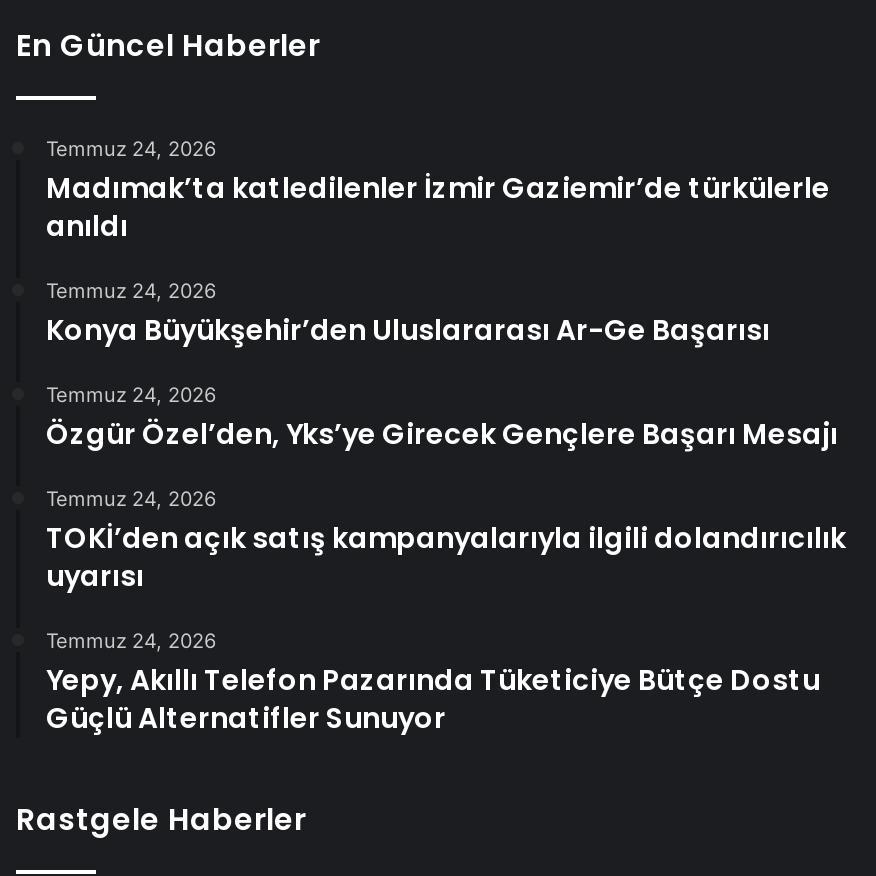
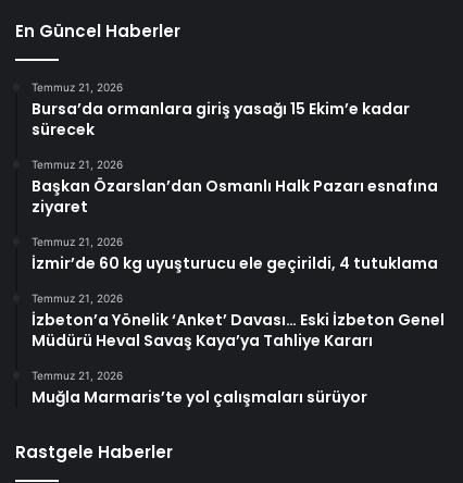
[46,136,830,246] Temmuz 24, 2026 | Madımak’ta katledilenler İzmir Gaziemir’de türkülerle | anıldı -> [32,80,410,140] Temmuz 21, 2026 | Bursa’da ormanlara giriş yasağı 15 Ekim’e kadar | sürecek
[46,278,770,350] Temmuz 24, 2026 | Konya Büyükşehir’den Uluslararası Ar-Ge Başarısı -> [32,158,438,217] Temmuz 21, 2026 | Başkan Özarslan’dan Osmanlı Halk Pazarı esnafına | ziyaret
[46,382,838,454] Temmuz 24, 2026 | Özgür Özel’den, Yks’ye Girecek Gençlere Başarı Mesajı -> [32,235,438,274] Temmuz 21, 2026 | İzmir’de 60 kg uyuşturucu ele geçirildi, 4 tutuklama
[46,486,846,596] Temmuz 24, 2026 | TOKİ’den açık satış kampanyalarıyla ilgili dolandırıcılık | uyarısı -> [32,291,445,351] Temmuz 21, 2026 | İzbeton’a Yönelik ‘Anket’ Davası… Eski İzbeton Genel | Müdürü Heval Savaş Kaya’ya Tahliye Kararı
[46,628,820,738] Temmuz 24, 2026 | Yepy, Akıllı Telefon Pazarında Tüketiciye Bütçe Dostu | Güçlü Alternatifler Sunuyor -> [32,369,367,408] Temmuz 21, 2026 | Muğla Marmaris’te yol çalışmaları sürüyor

